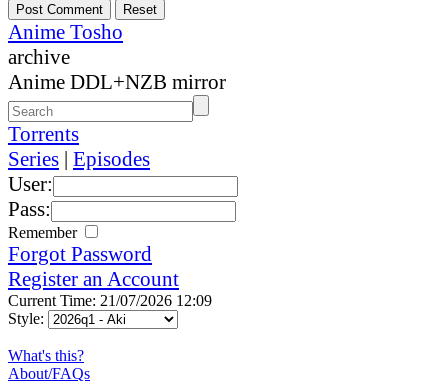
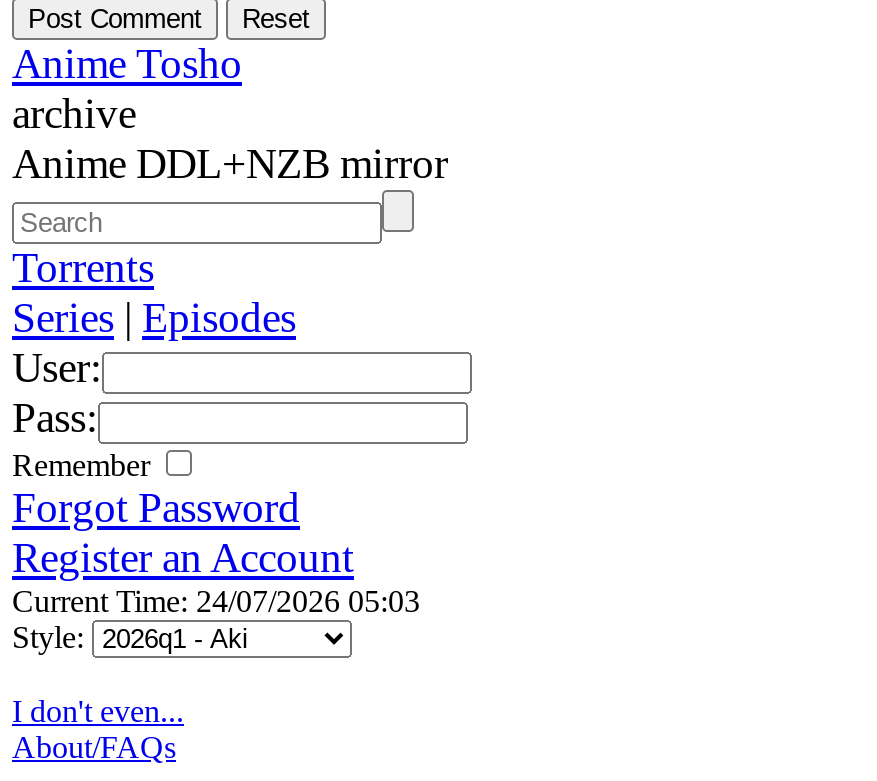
[8,292,212,309] Current Time: 21/07/2026 12:09 -> [12,584,420,618] Current Time: 24/07/2026 05:03
[8,347,84,364] What's this? -> [12,694,184,728] I don't even...

